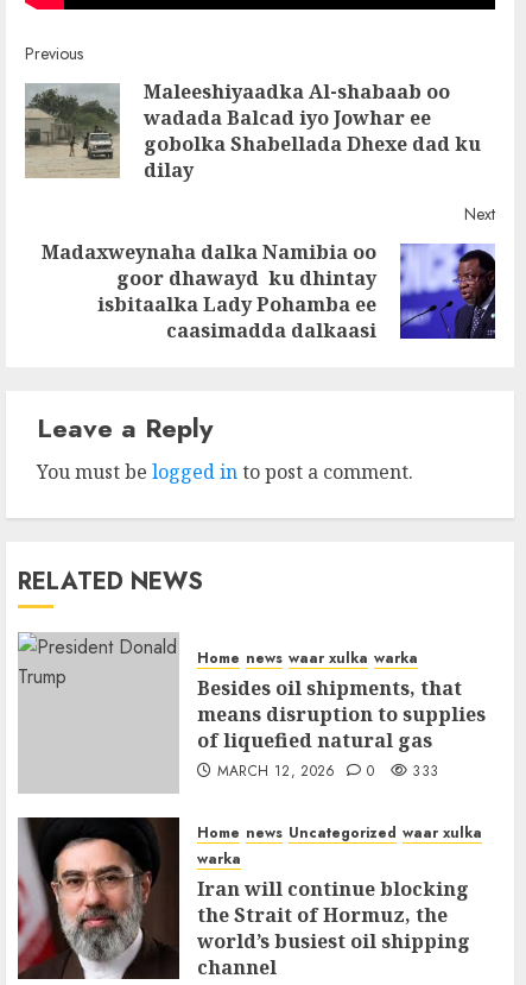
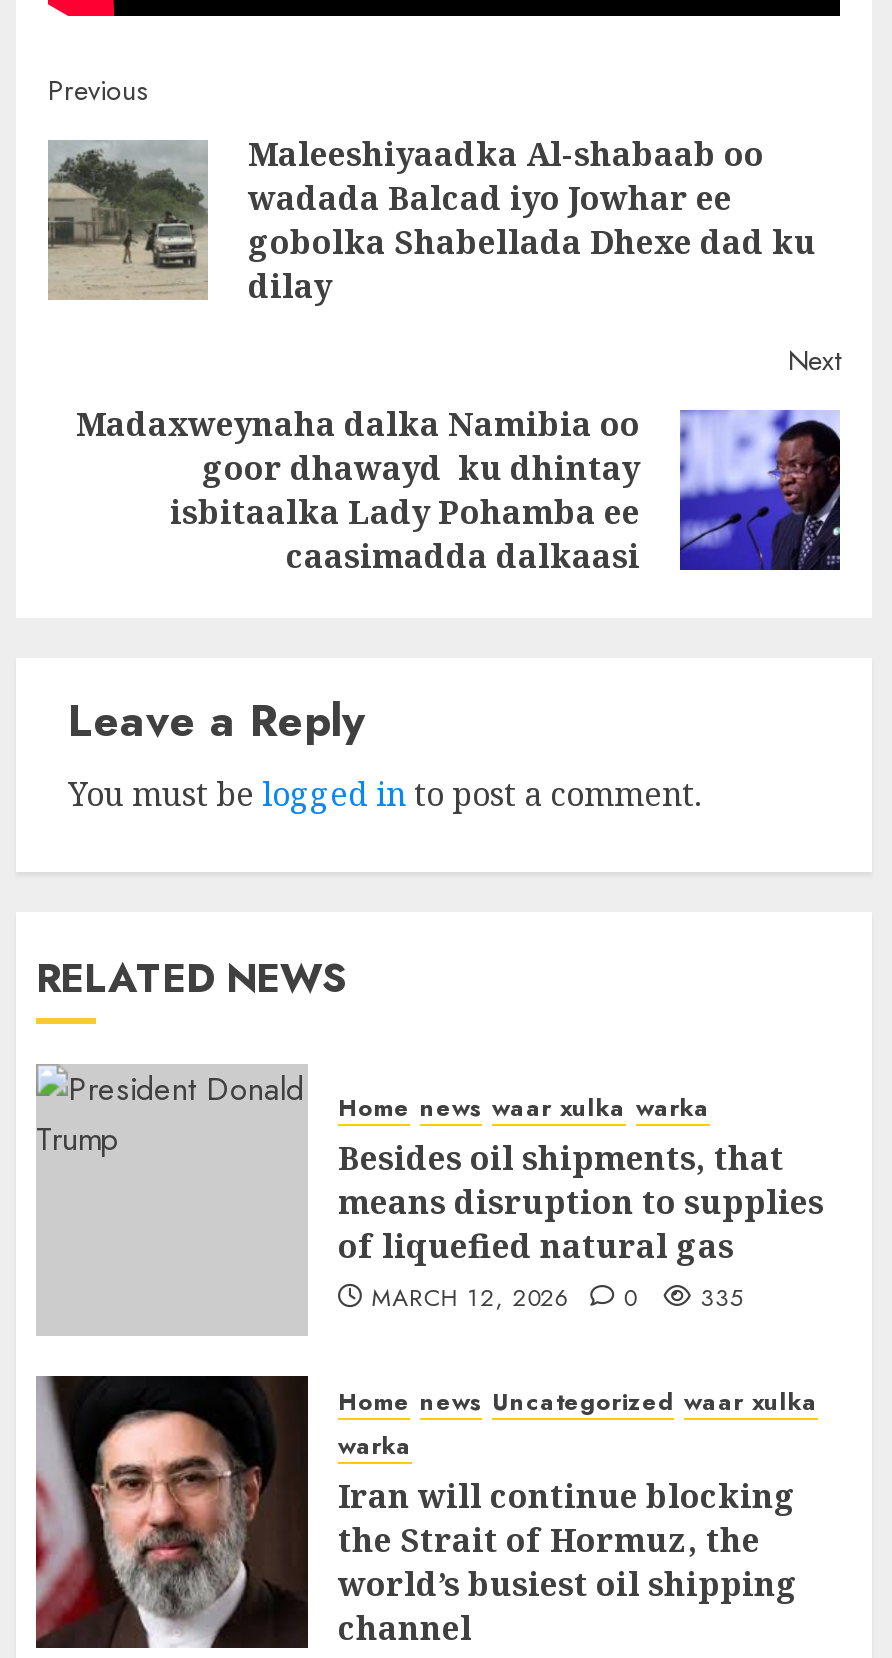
[217,760,439,782] MARCH 12, 2026 0 333 -> [372,1280,743,1316] MARCH 12, 2026 0 335

